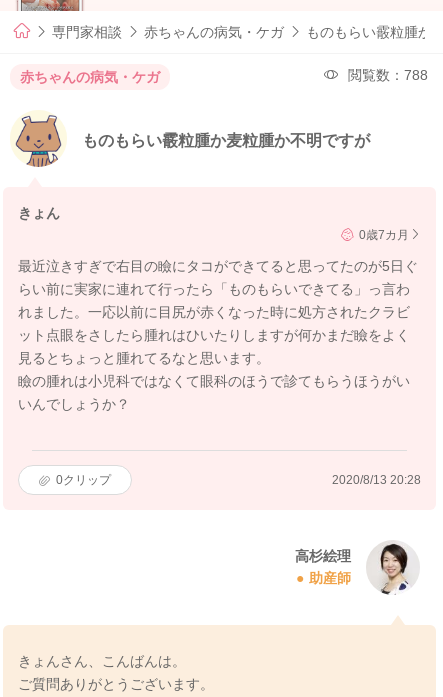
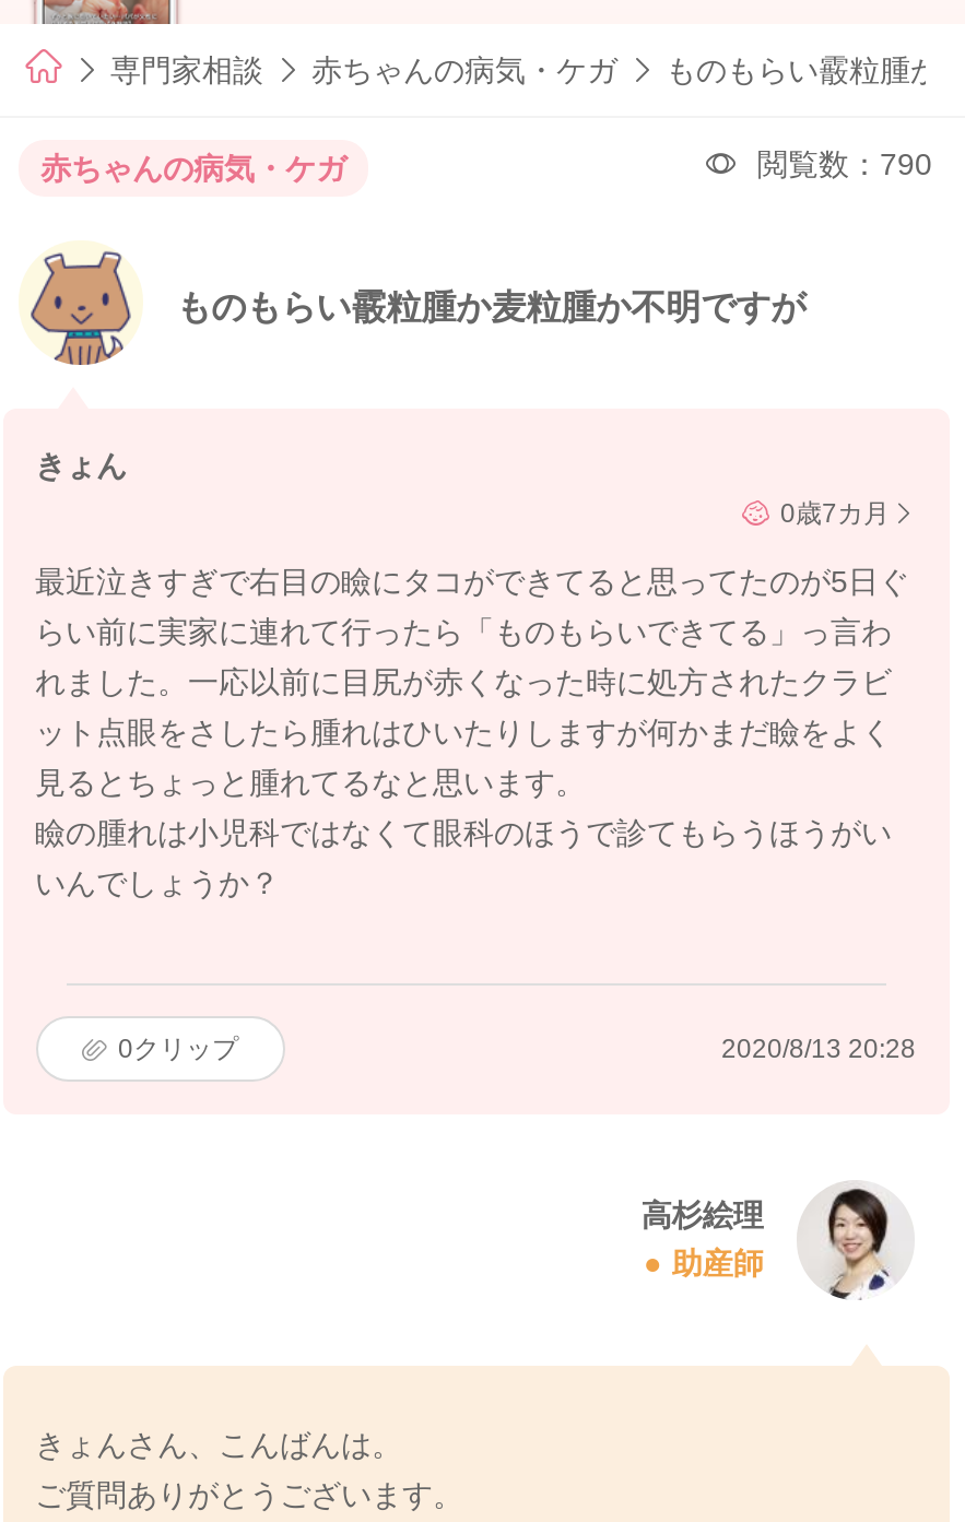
[348,67,428,83] 閲覧数：788 -> [757,146,932,181] 閲覧数：790

